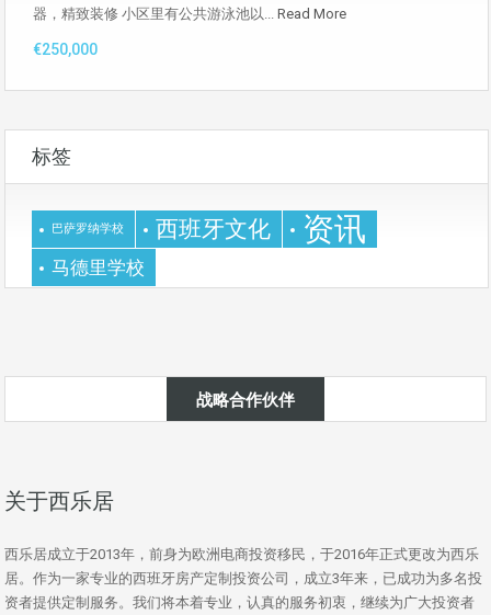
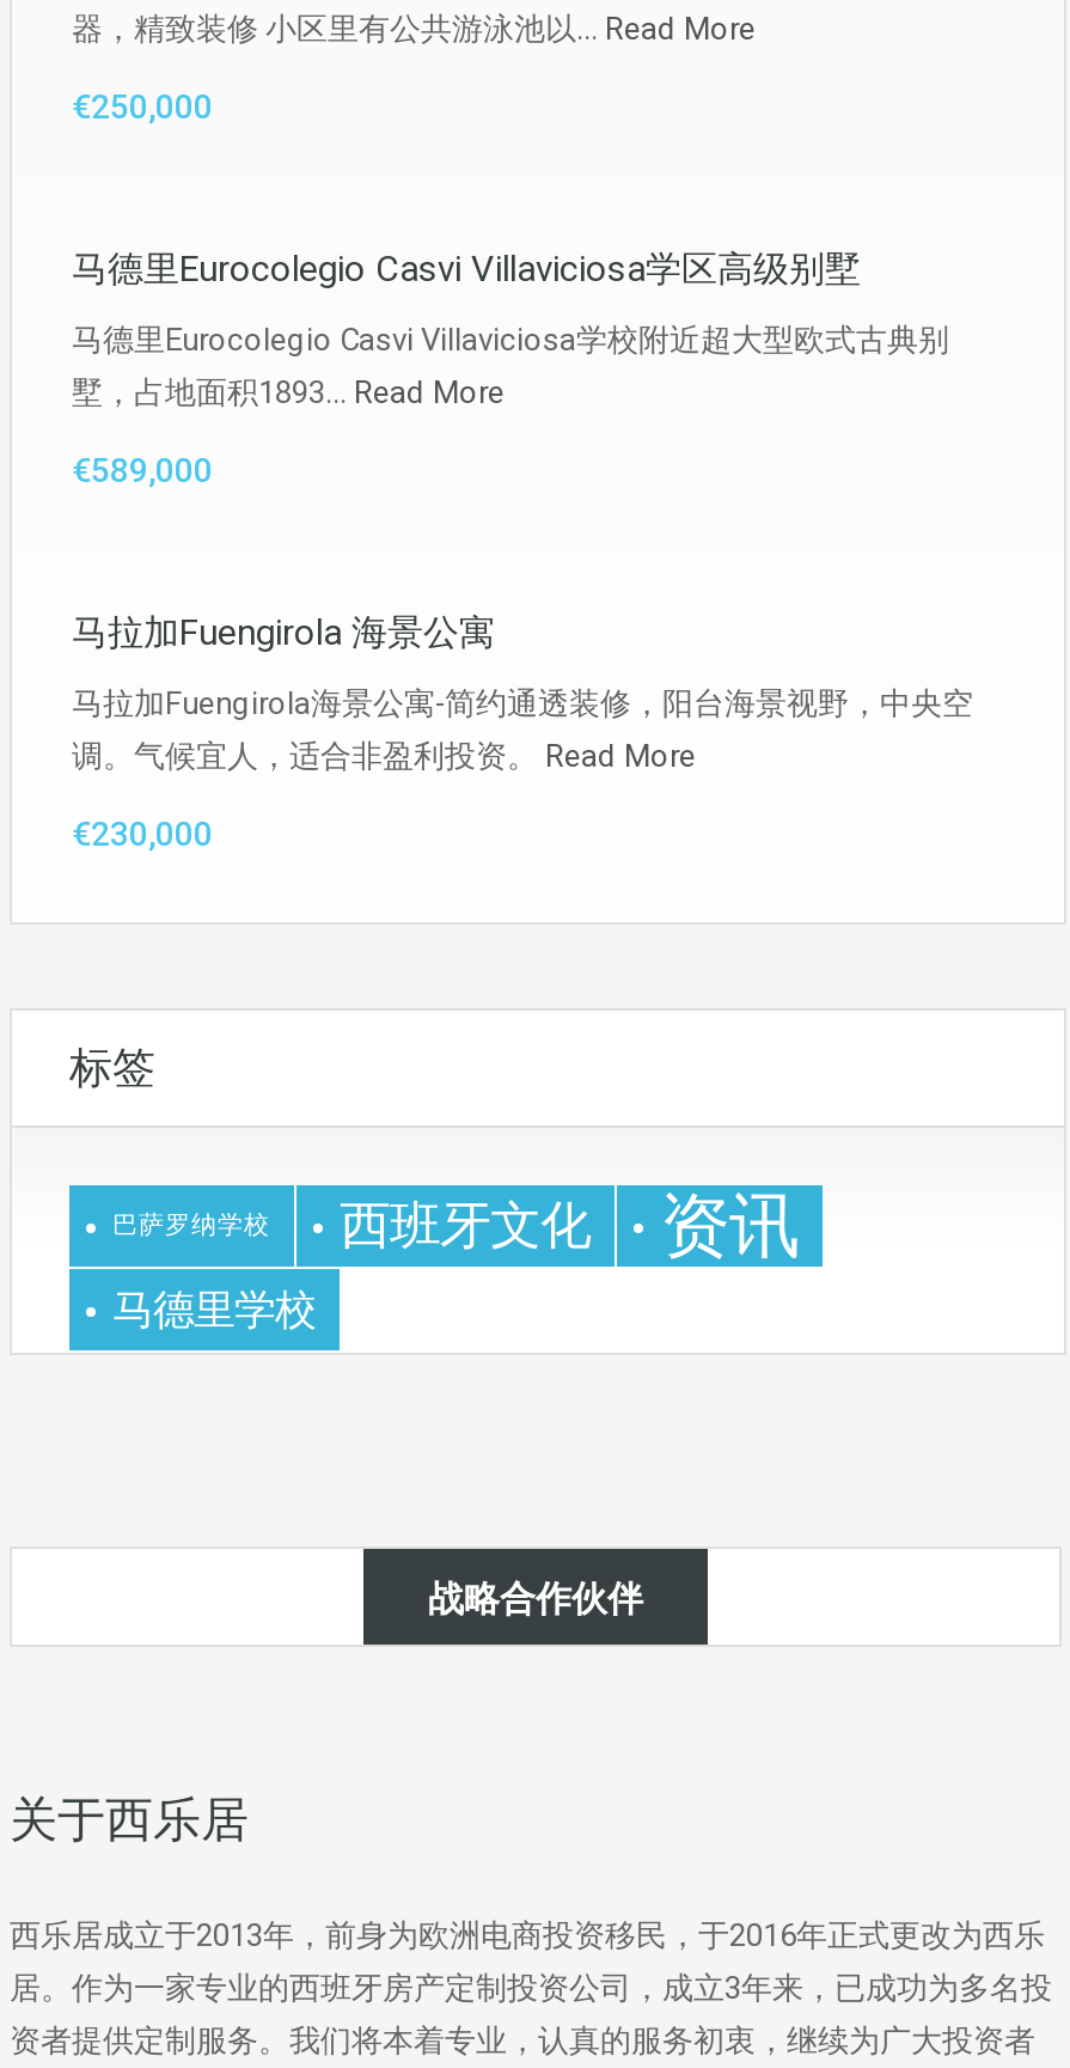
none -> [72,248,949,489] 马德里Eurocolegio Casvi Villaviciosa学区高级别墅 | 马德里Eurocolegio Casvi Villaviciosa学校附近超大型欧式古典别 | 墅，占地面积1893... Read More | €589,000
none -> [72,611,973,853] 马拉加Fuengirola 海景公寓 | 马拉加Fuengirola海景公寓-简约通透装修，阳台海景视野，中央空 | 调。气候宜人，适合非盈利投资。Read More | €230,000

